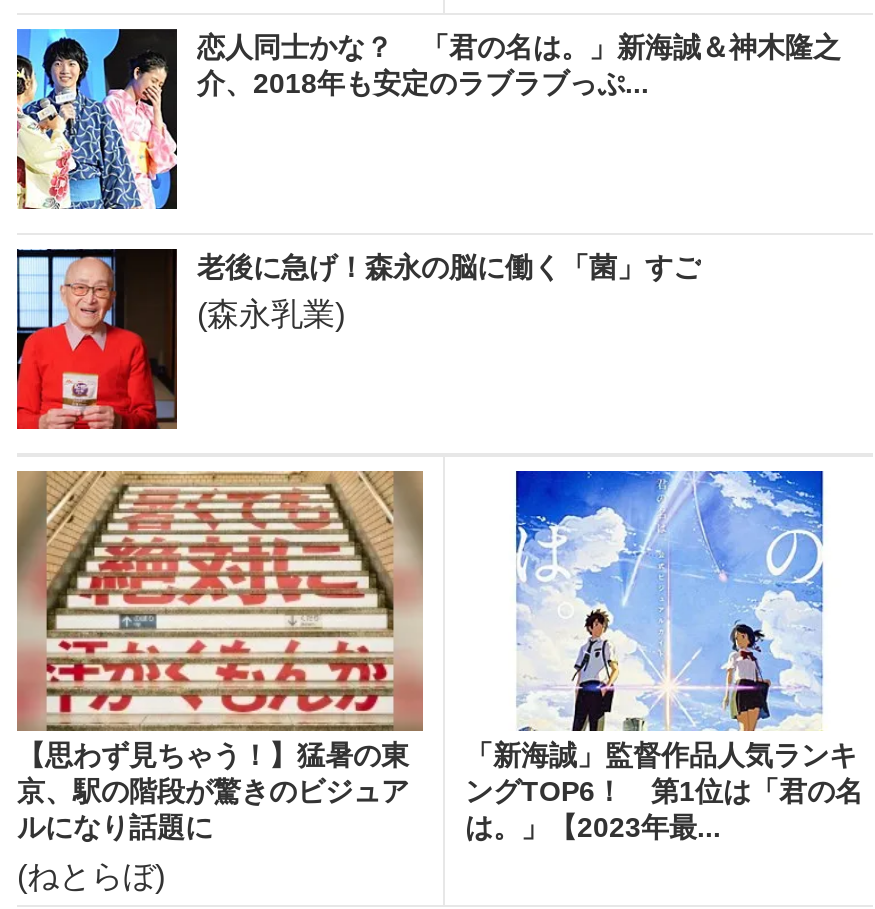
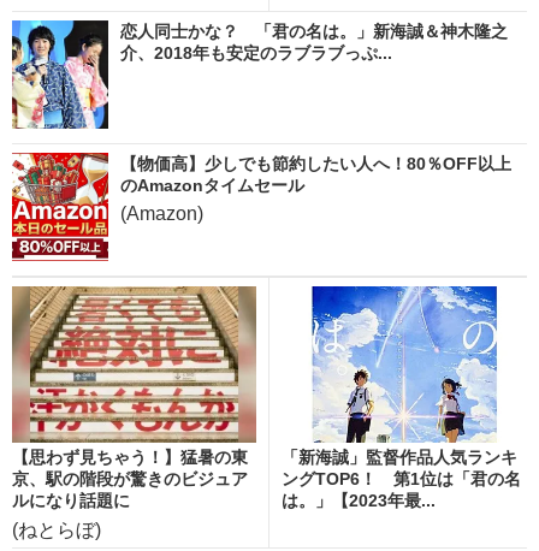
[15,246,701,430] [image] | 老後に急げ！森永の脳に働く「菌」すご | (森永乳業) -> [11,152,511,261] [image] | 【物価高】少しでも節約したい人へ！80％OFF以上 | のAmazonタイムセール | (Amazon)

